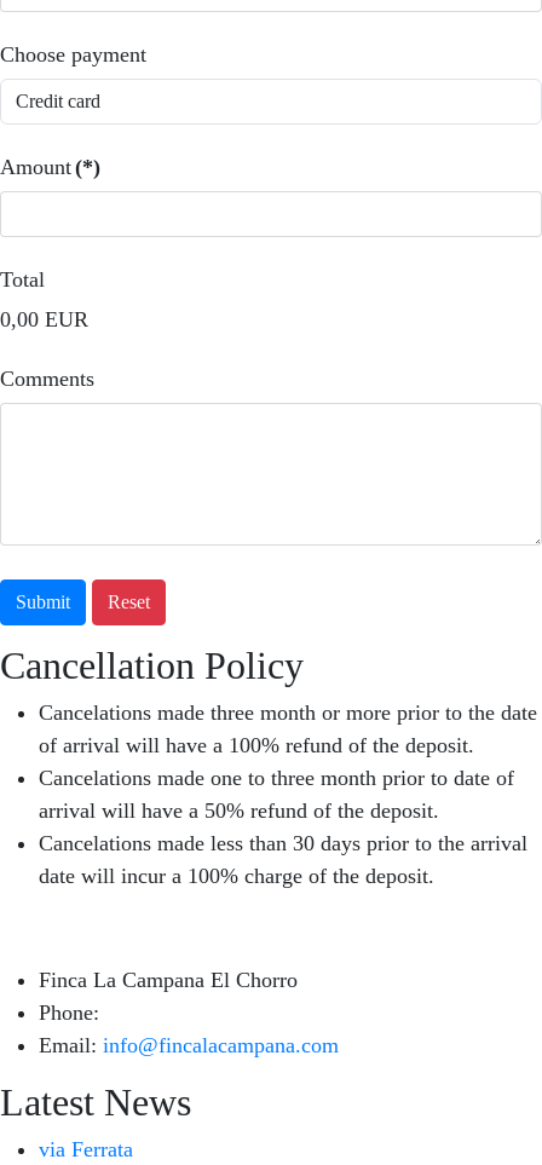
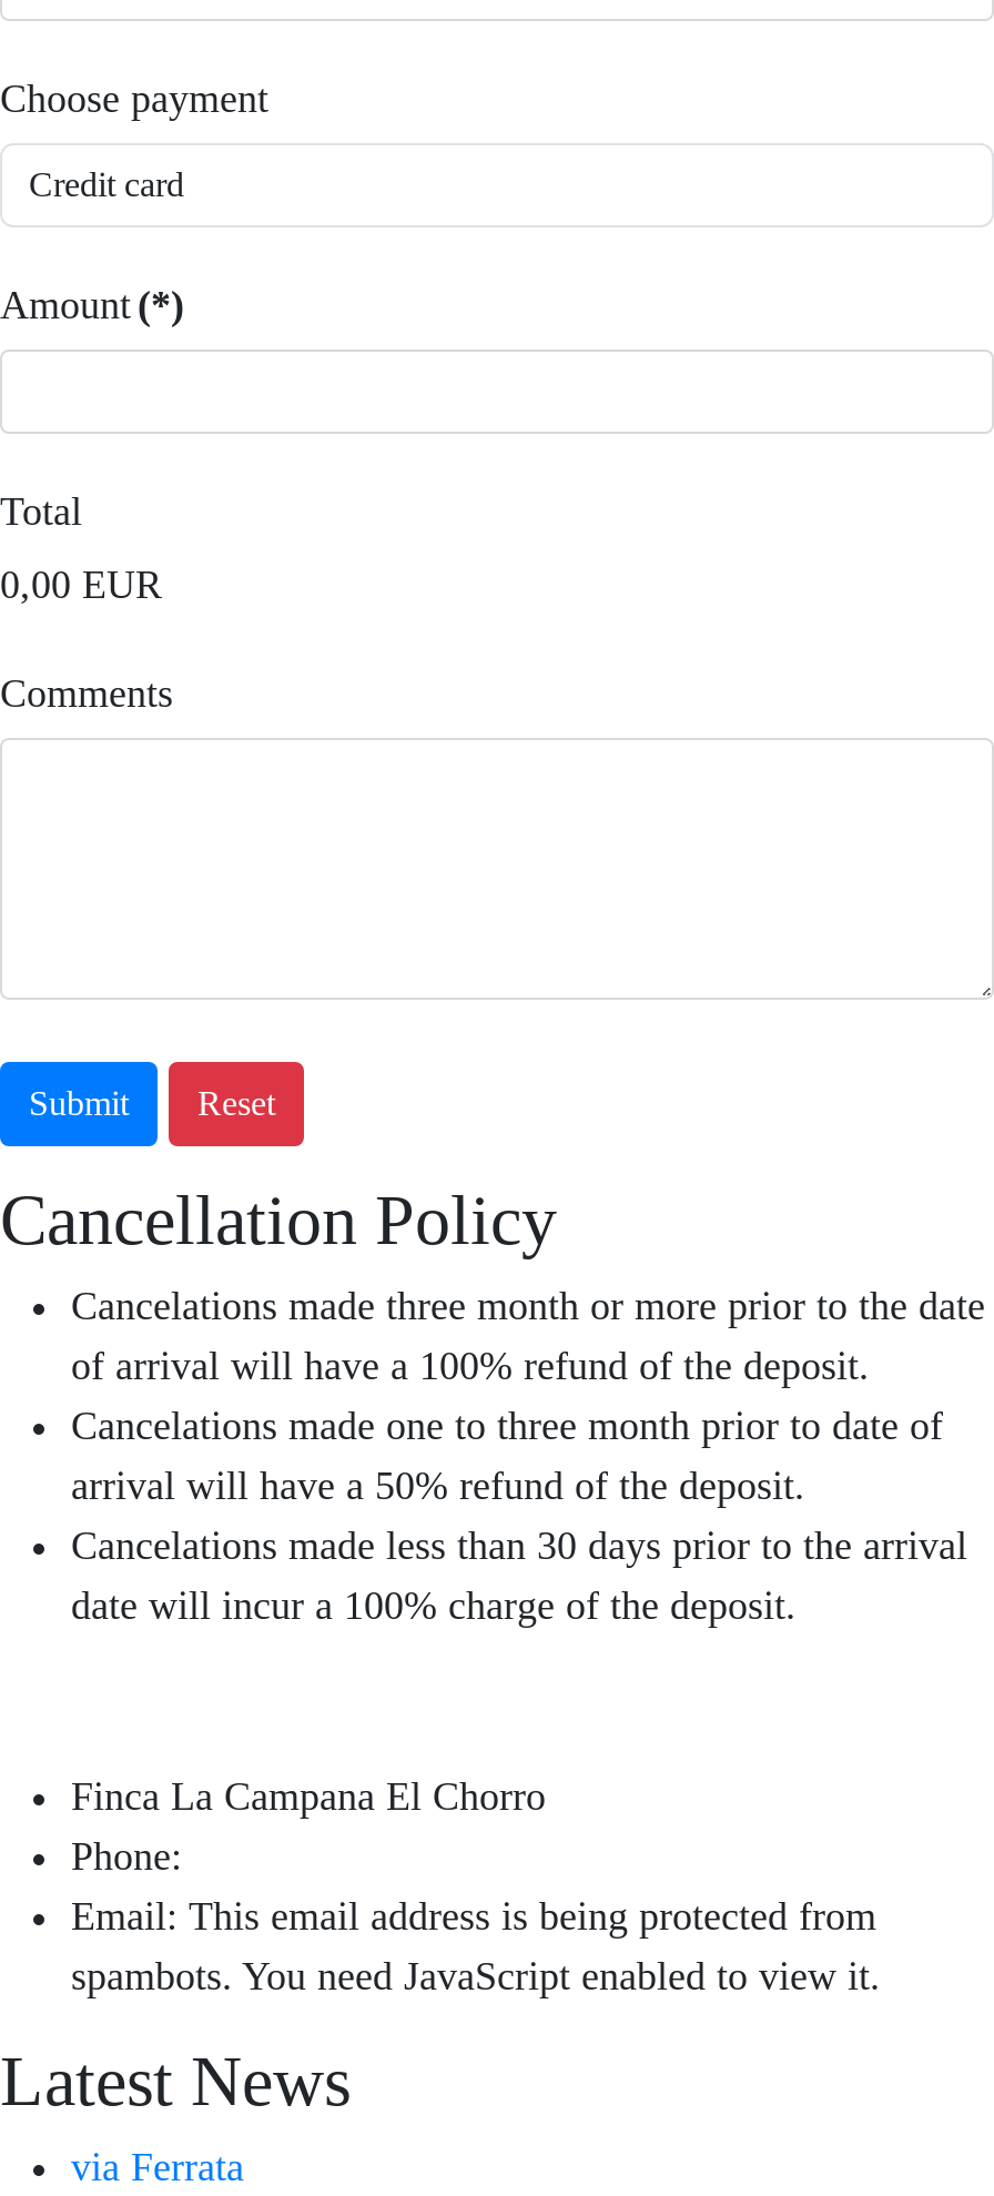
[39,1033,339,1057] Email: info@fincalacampana.com -> [71,1893,881,1997] Email: This email address is being protected from | spambots. You need JavaScript enabled to view it.

